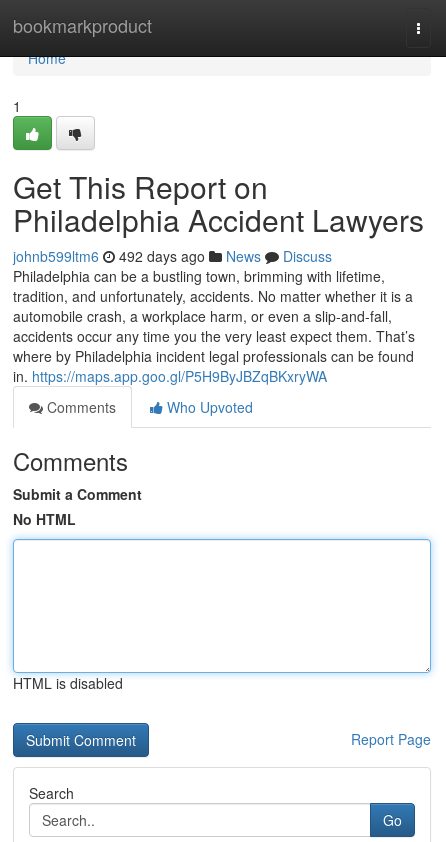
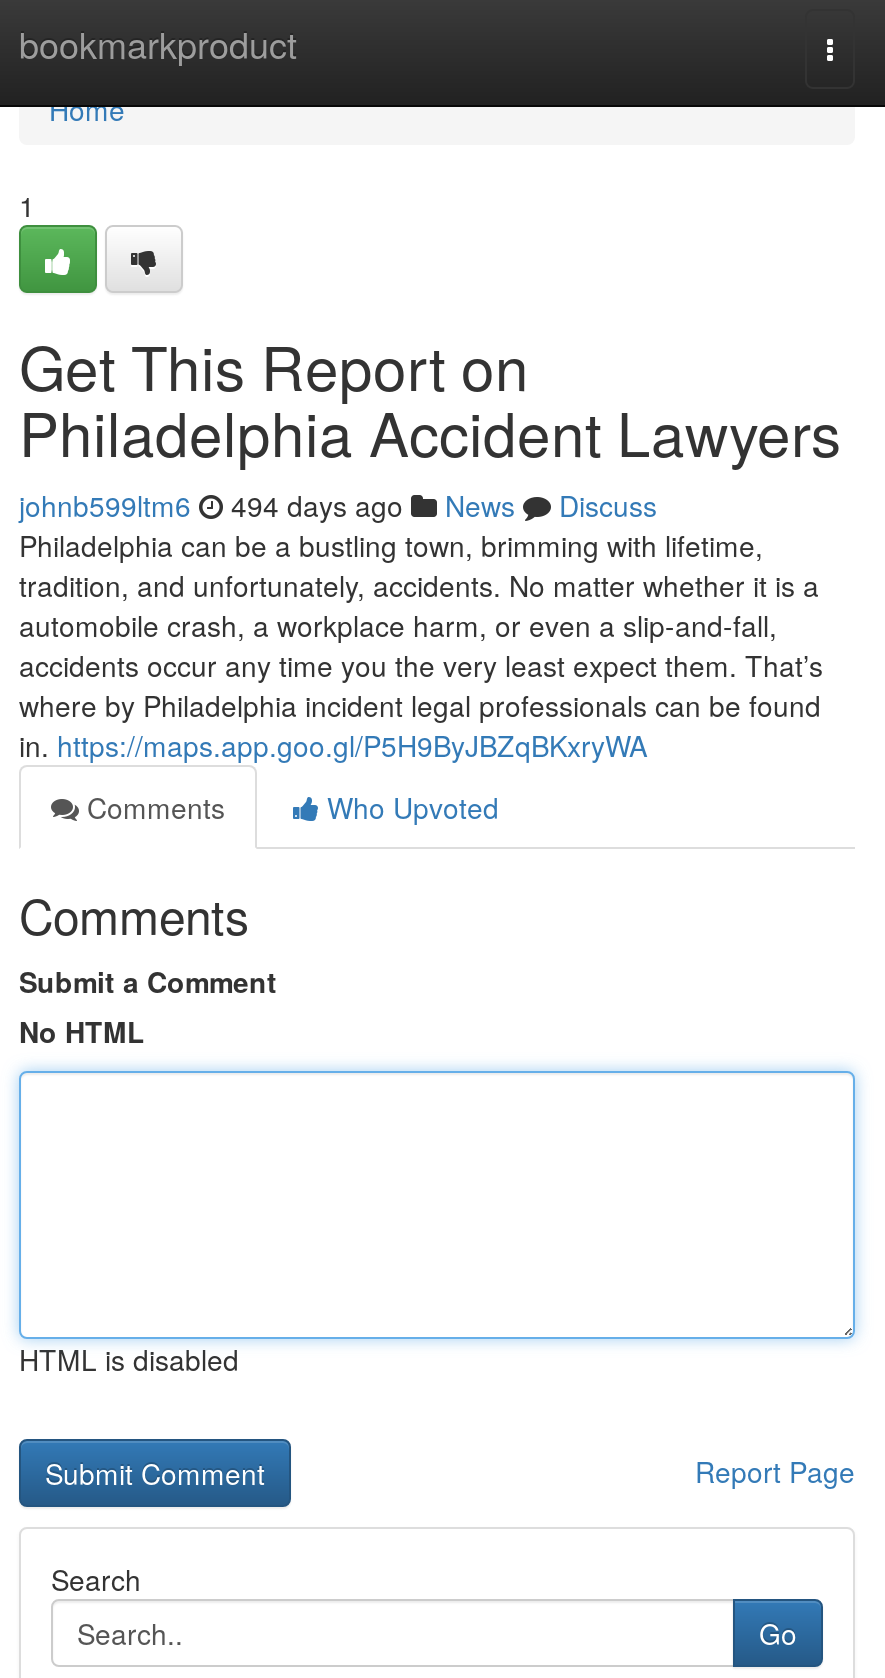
[13,246,332,266] johnb599ltm6 492 days ago News Discuss -> [19,485,657,525] johnb599ltm6 494 days ago News Discuss

